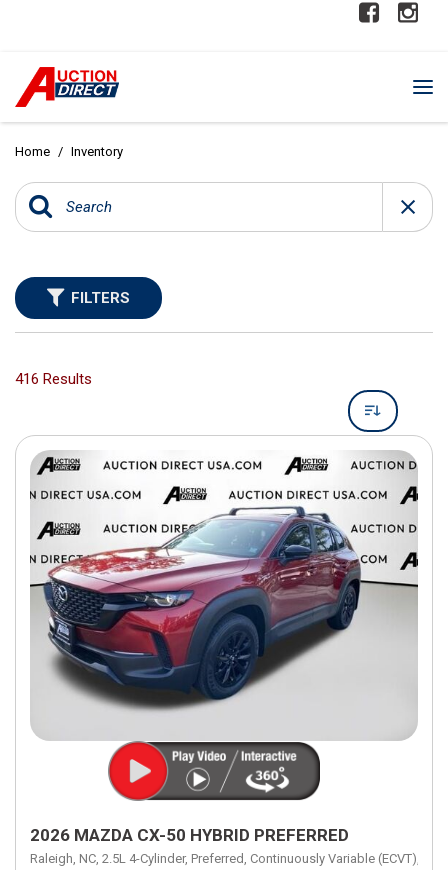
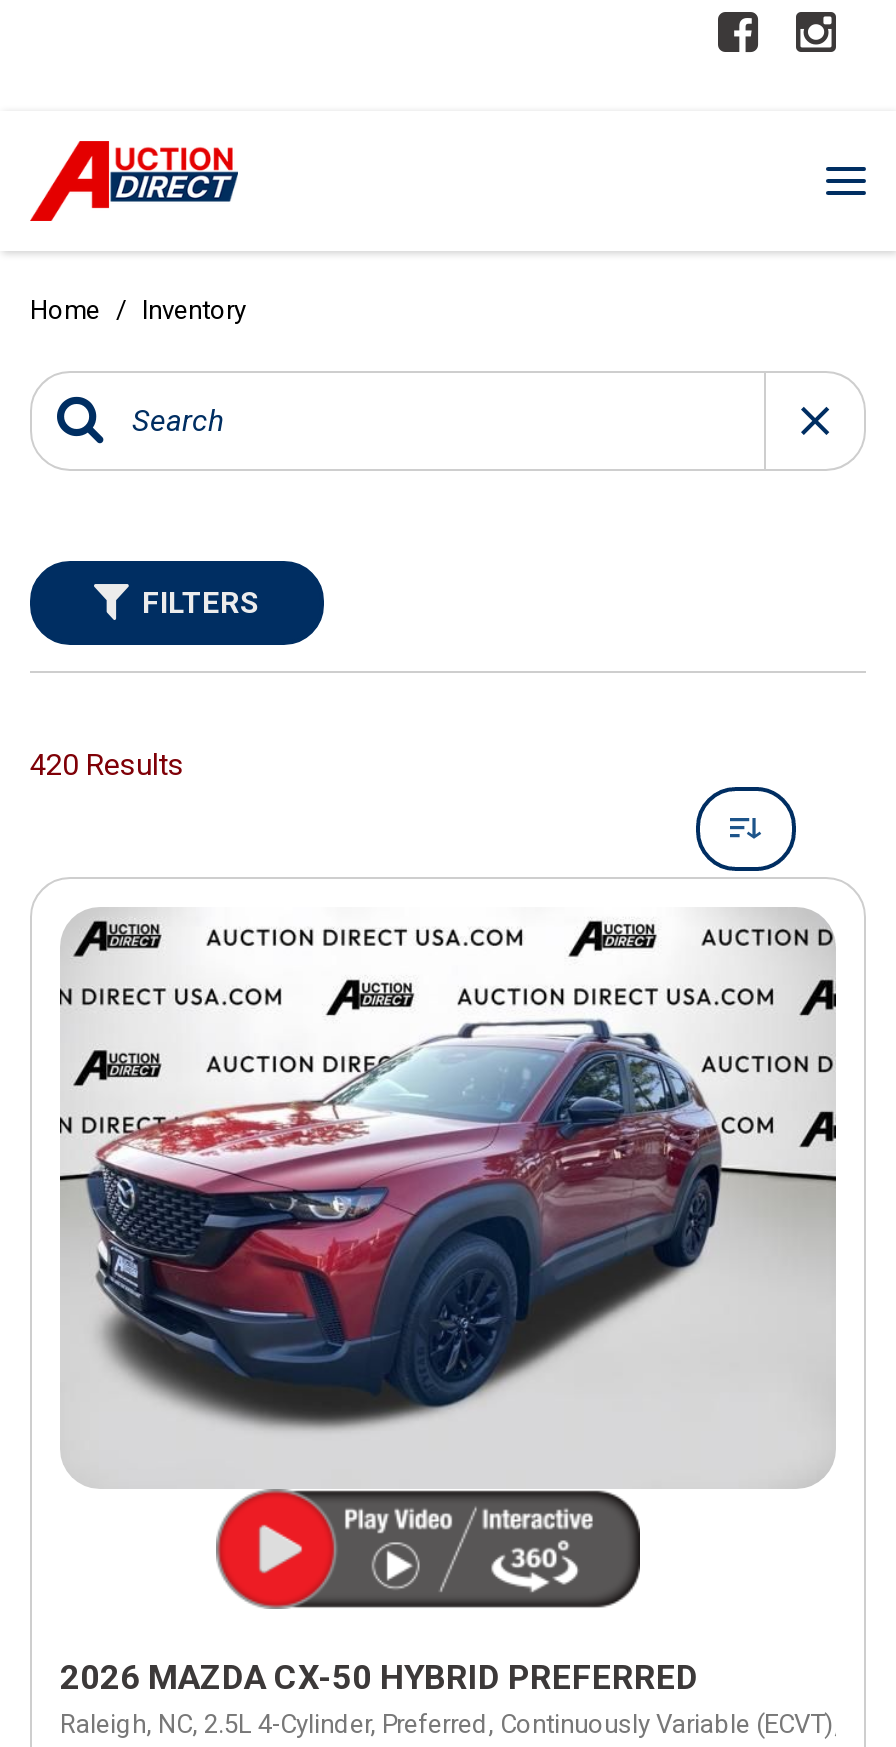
[15,370,92,388] 416 Results -> [30,747,184,783] 420 Results

